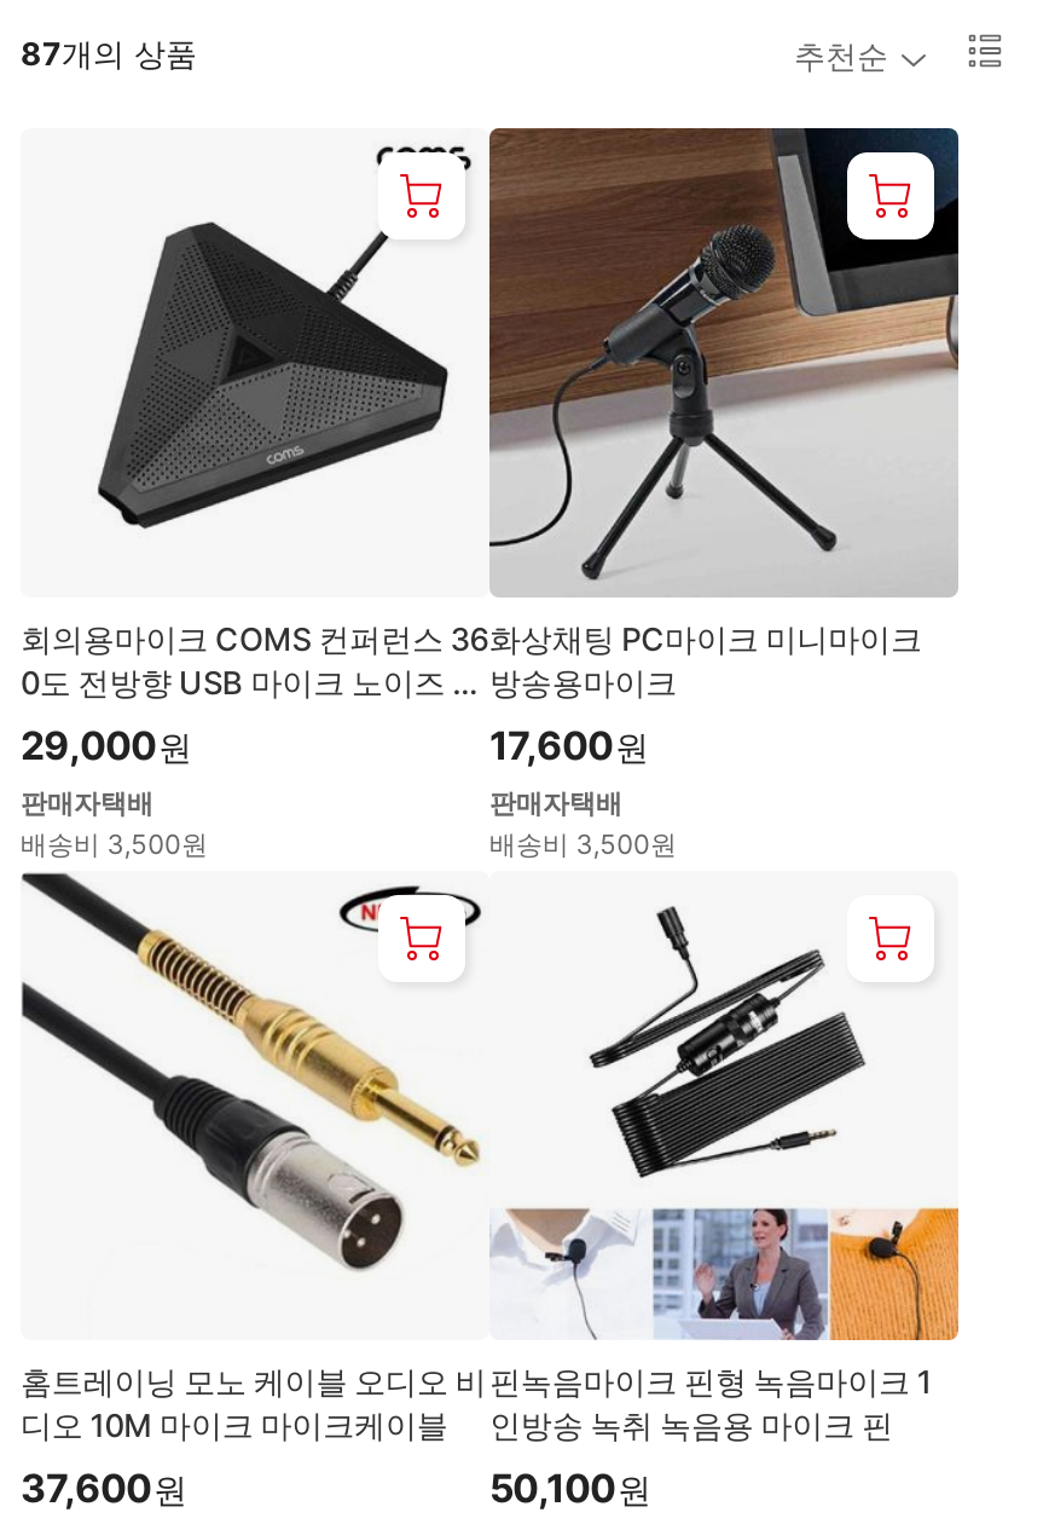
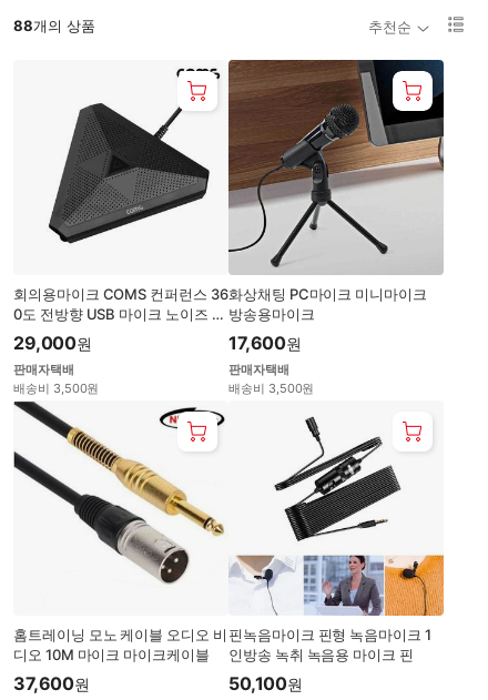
[21,33,197,71] 87개의 상품 -> [13,16,95,34] 88개의 상품

